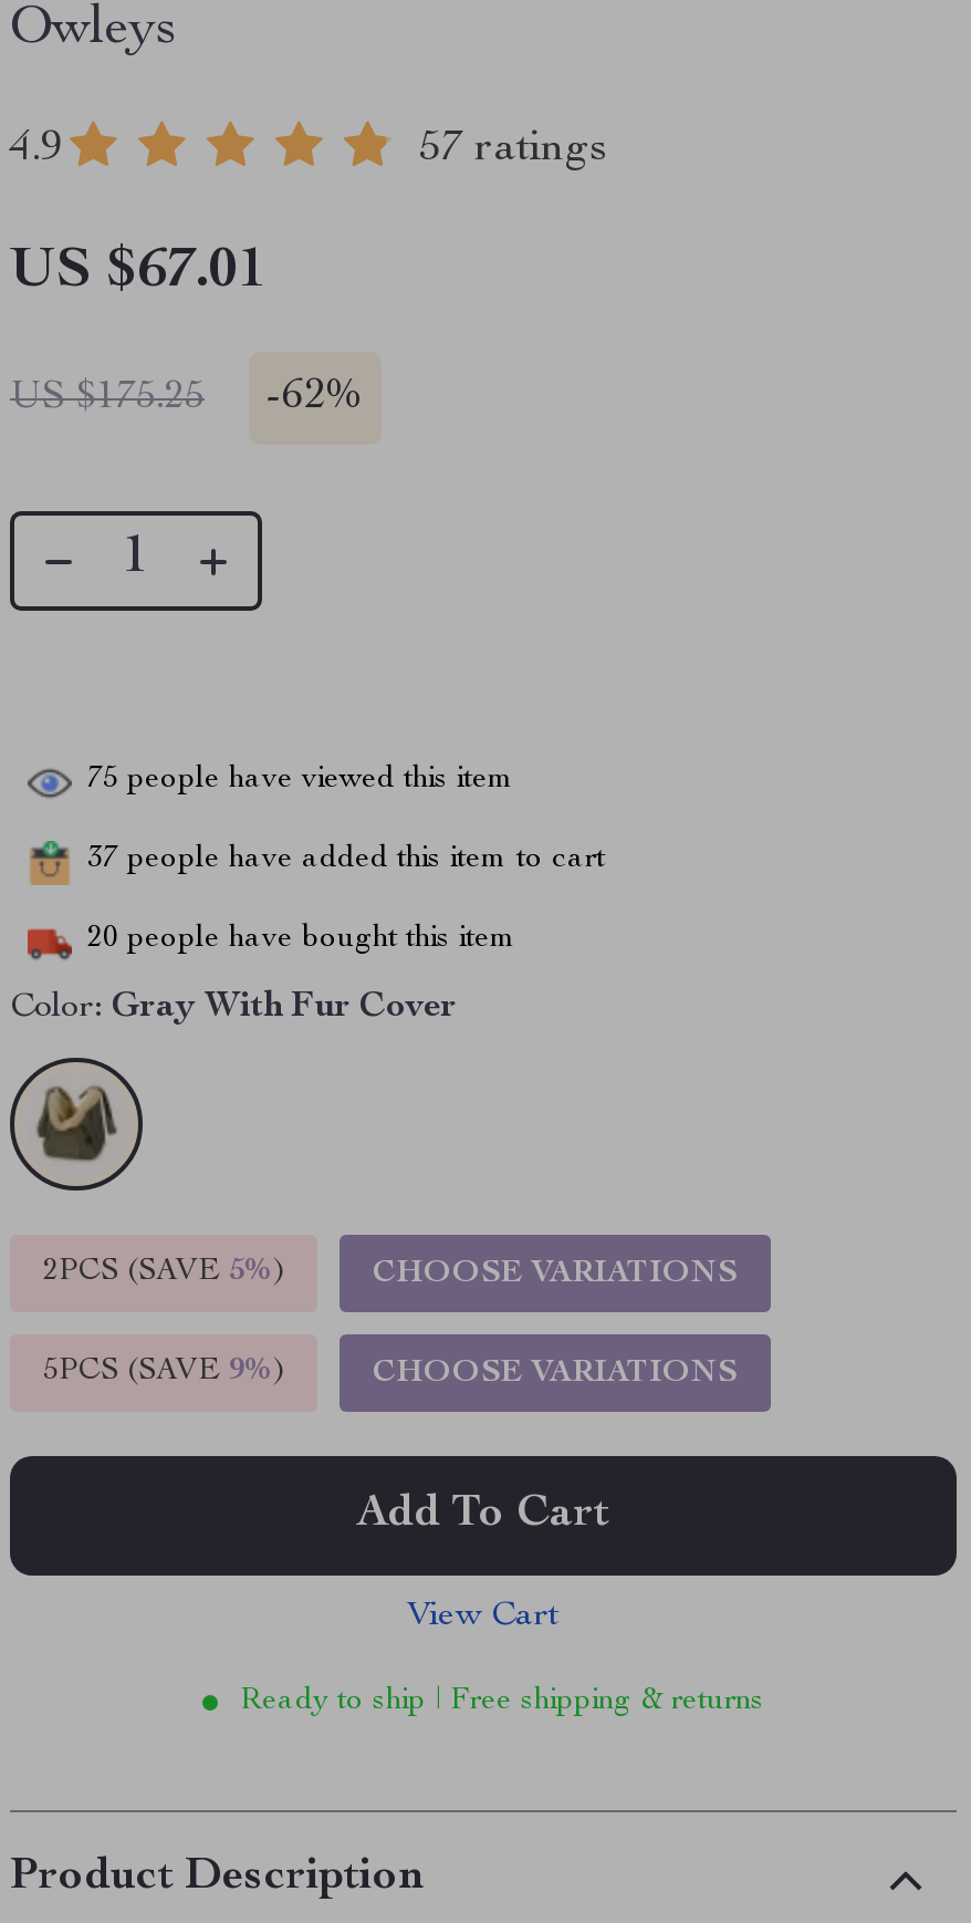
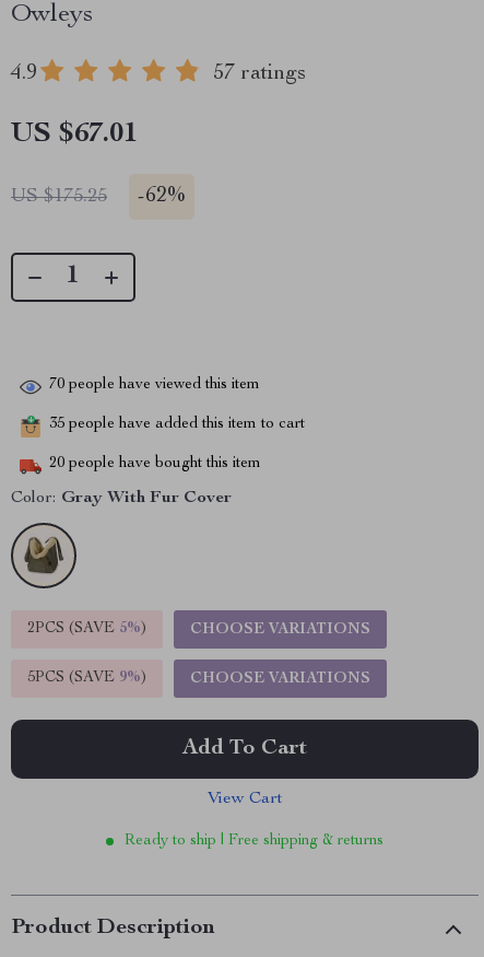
[87,764,514,795] 75 people have viewed this item -> [49,378,260,393] 70 people have viewed this item
[87,844,605,875] 37 people have added this item to cart -> [49,417,305,432] 35 people have added this item to cart

